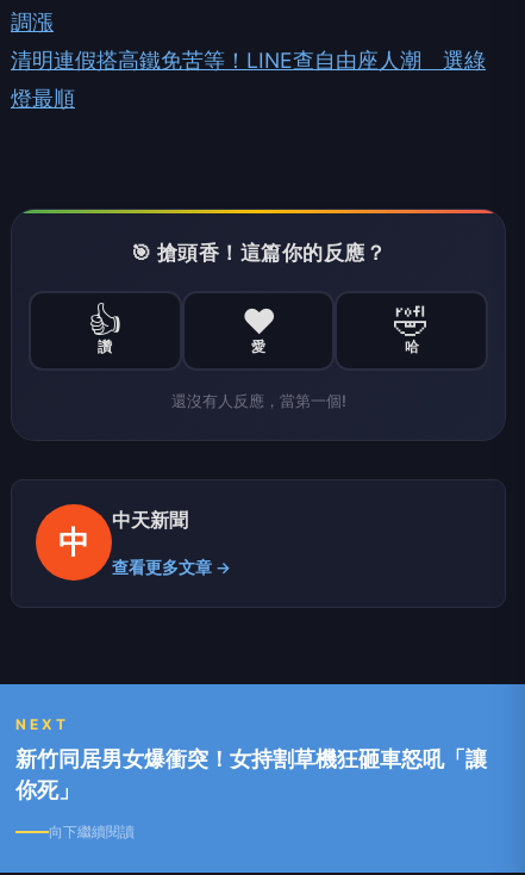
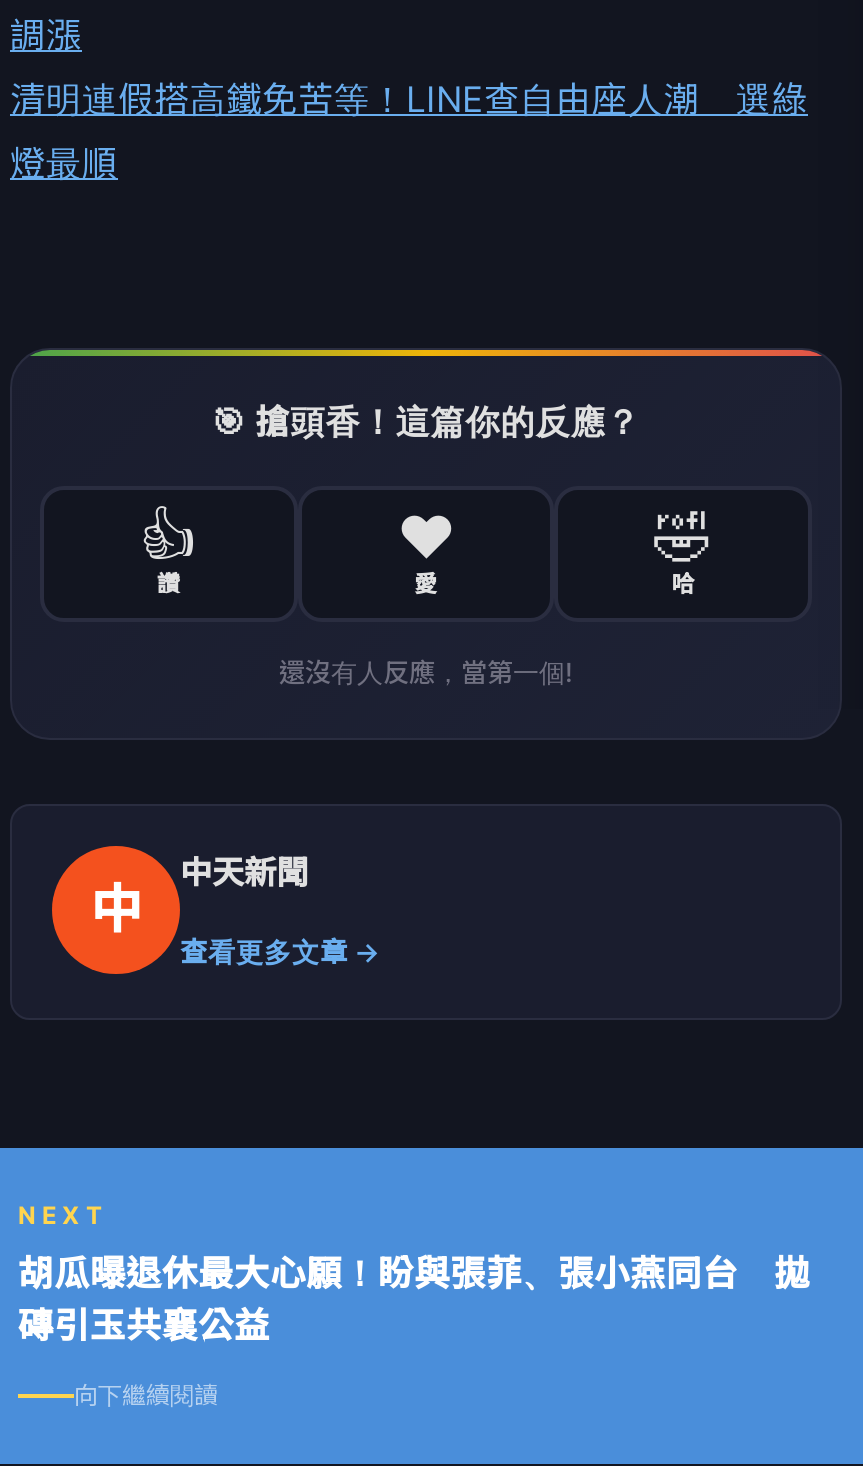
[15,746,487,802] 新竹同居男女爆衝突！女持割草機狂砸車怒吼「讓 | 你死」 -> [18,1252,810,1346] 胡瓜曝退休最大心願！盼與張菲、張小燕同台 拋 | 磚引玉共襄公益

